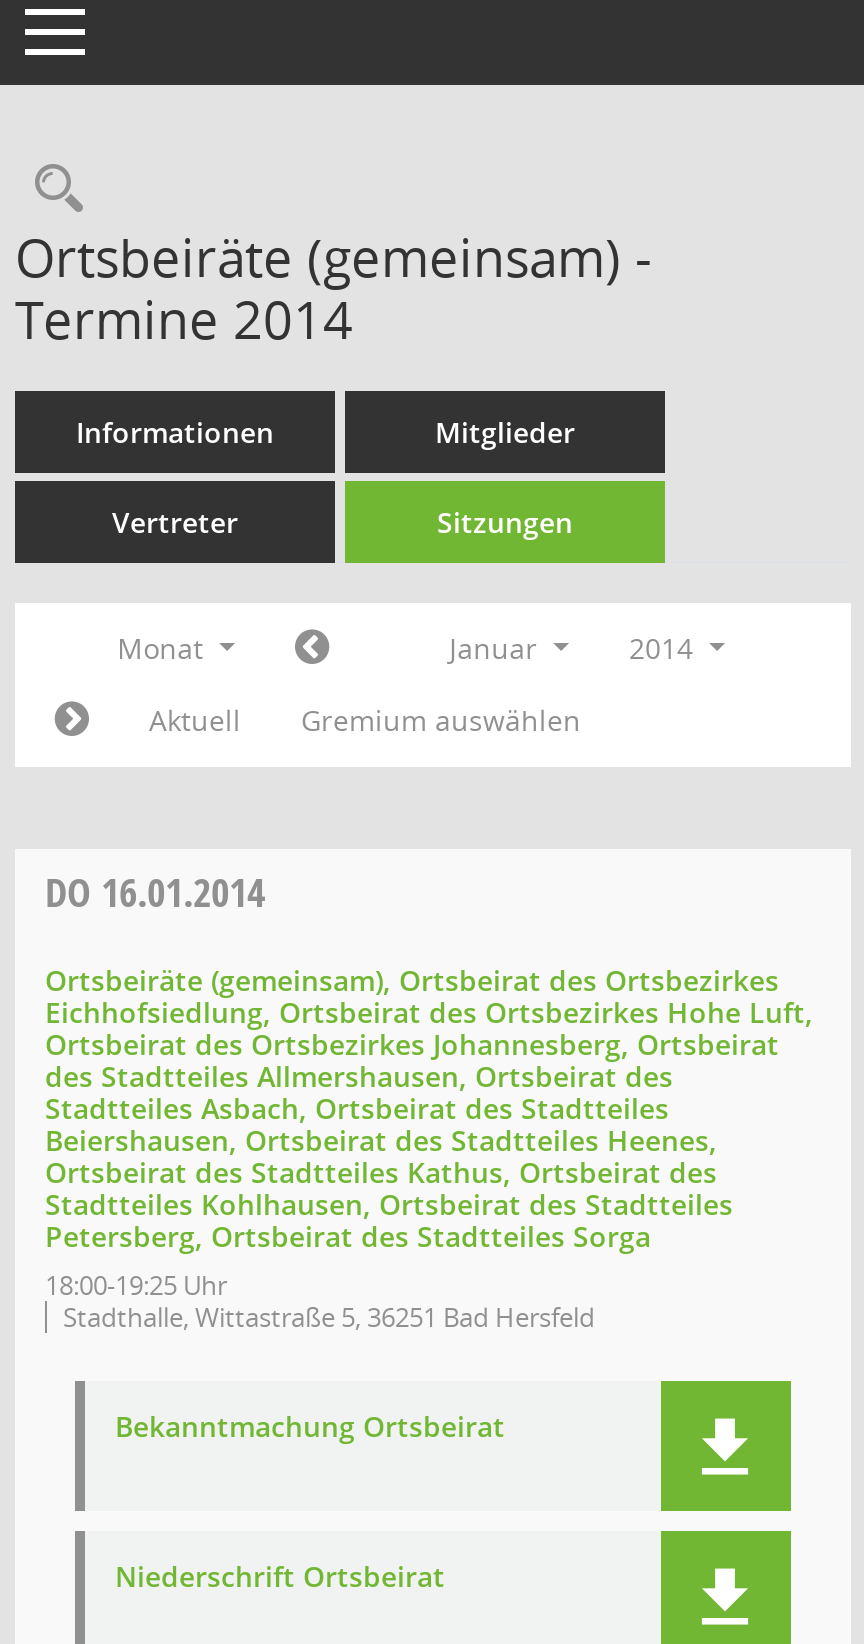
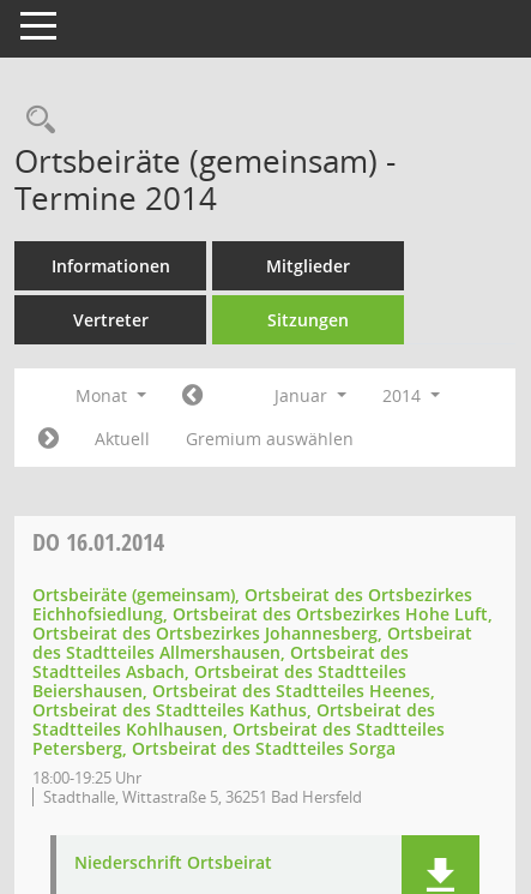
[115,1407,505,1445] Bekanntmachung Ortsbeirat -> none

